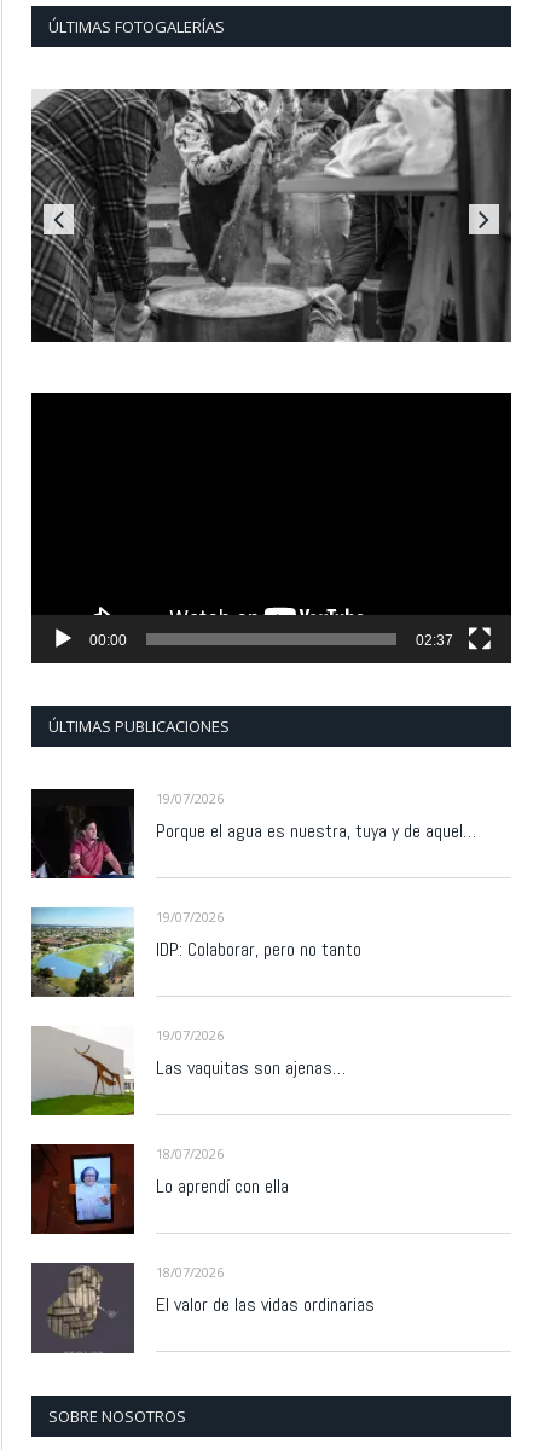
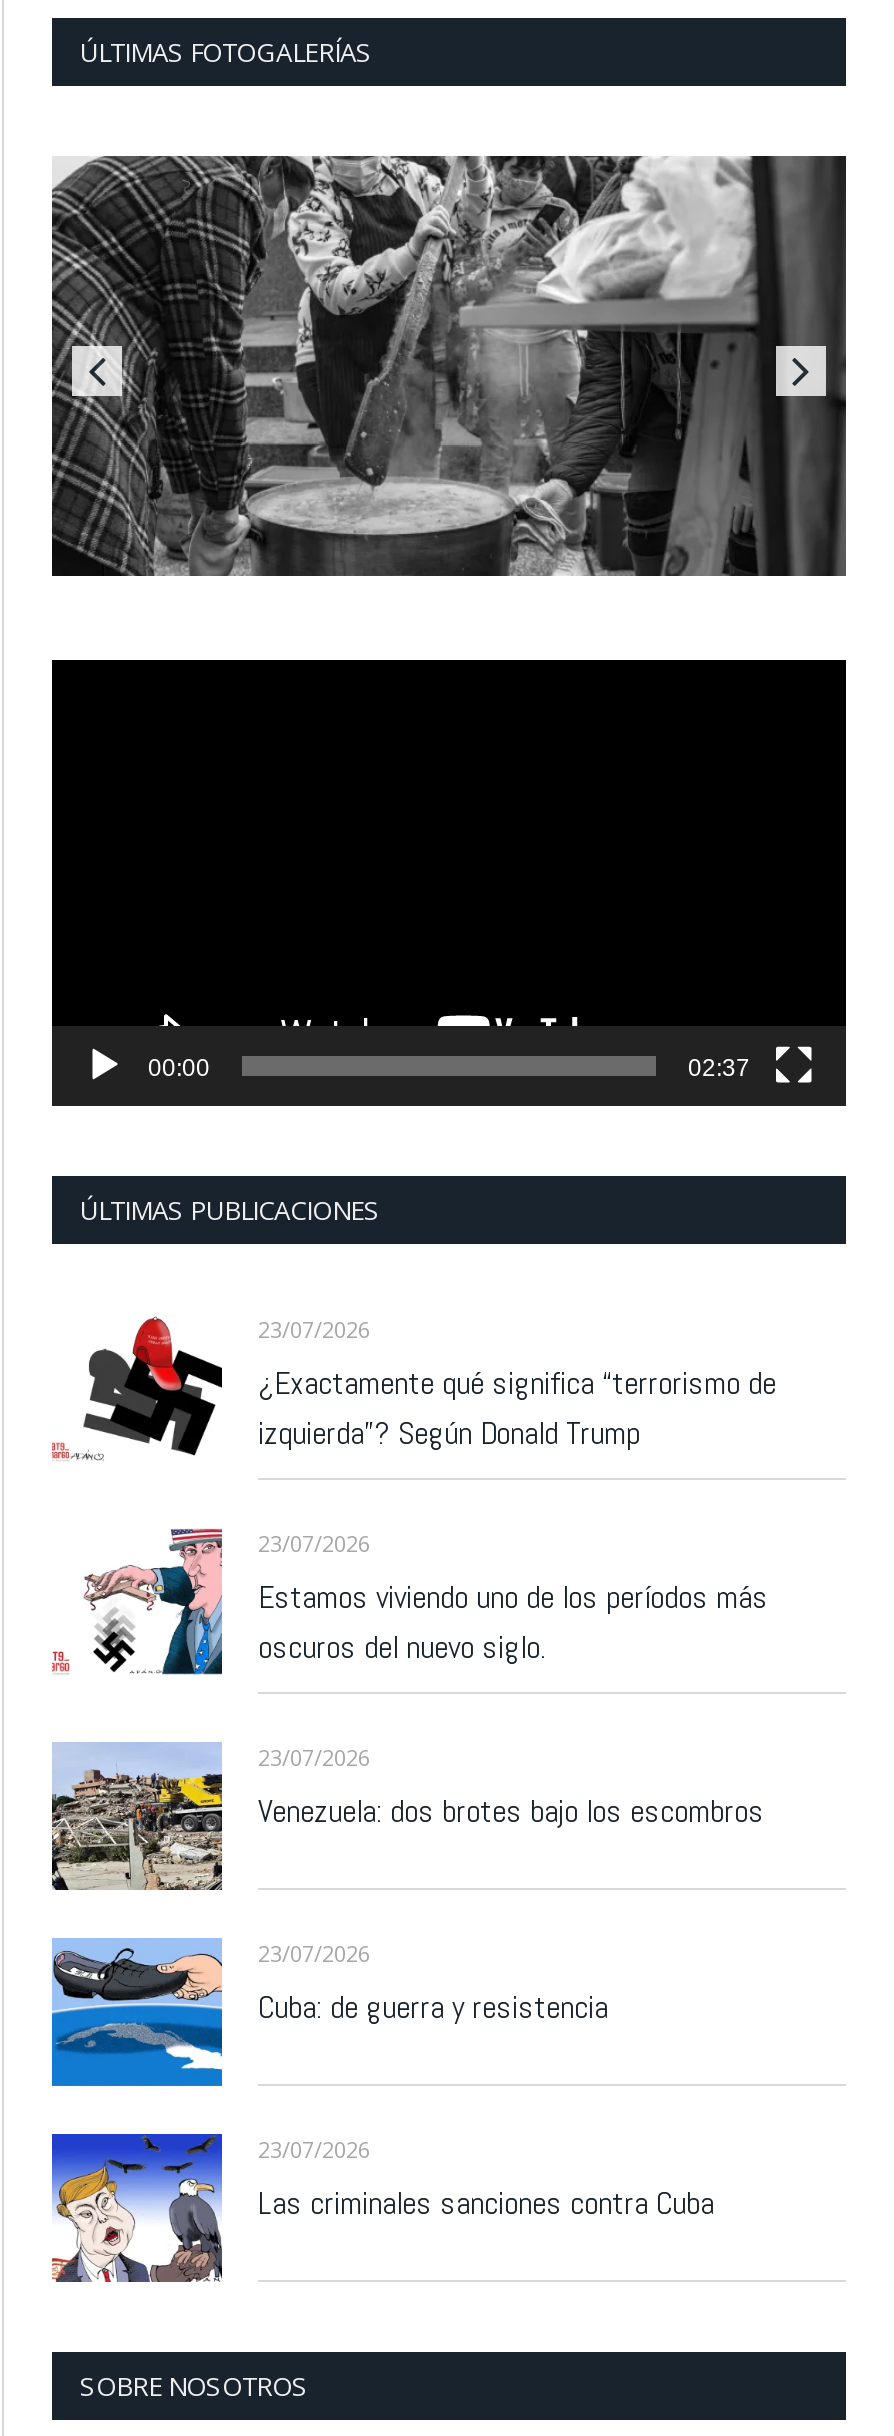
[30,788,476,880] [image] | 19/07/2026 | Porque el agua es nuestra, tuya y de aquel… -> [52,1314,776,1462] [image] | 23/07/2026 | ¿Exactamente qué significa “terrorismo de | izquierda”? Según Donald Trump
[30,906,361,998] [image] | 19/07/2026 | IDP: Colaborar, pero no tanto -> [52,1528,768,1676] [image] | 23/07/2026 | Estamos viviendo uno de los períodos más | oscuros del nuevo siglo.
[31,1026,346,1115] [image] | 19/07/2026 | Las vaquitas son ajenas… -> [52,1742,764,1890] [image] | 23/07/2026 | Venezuela: dos brotes bajo los escombros
[30,1143,289,1235] [image] | 18/07/2026 | Lo aprendí con ella -> [50,1938,608,2088] [image] | 23/07/2026 | Cuba: de guerra y resistencia
[30,1261,375,1355] [image] | 18/07/2026 | El valor de las vidas ordinarias -> [50,2132,714,2284] [image] | 23/07/2026 | Las criminales sanciones contra Cuba

